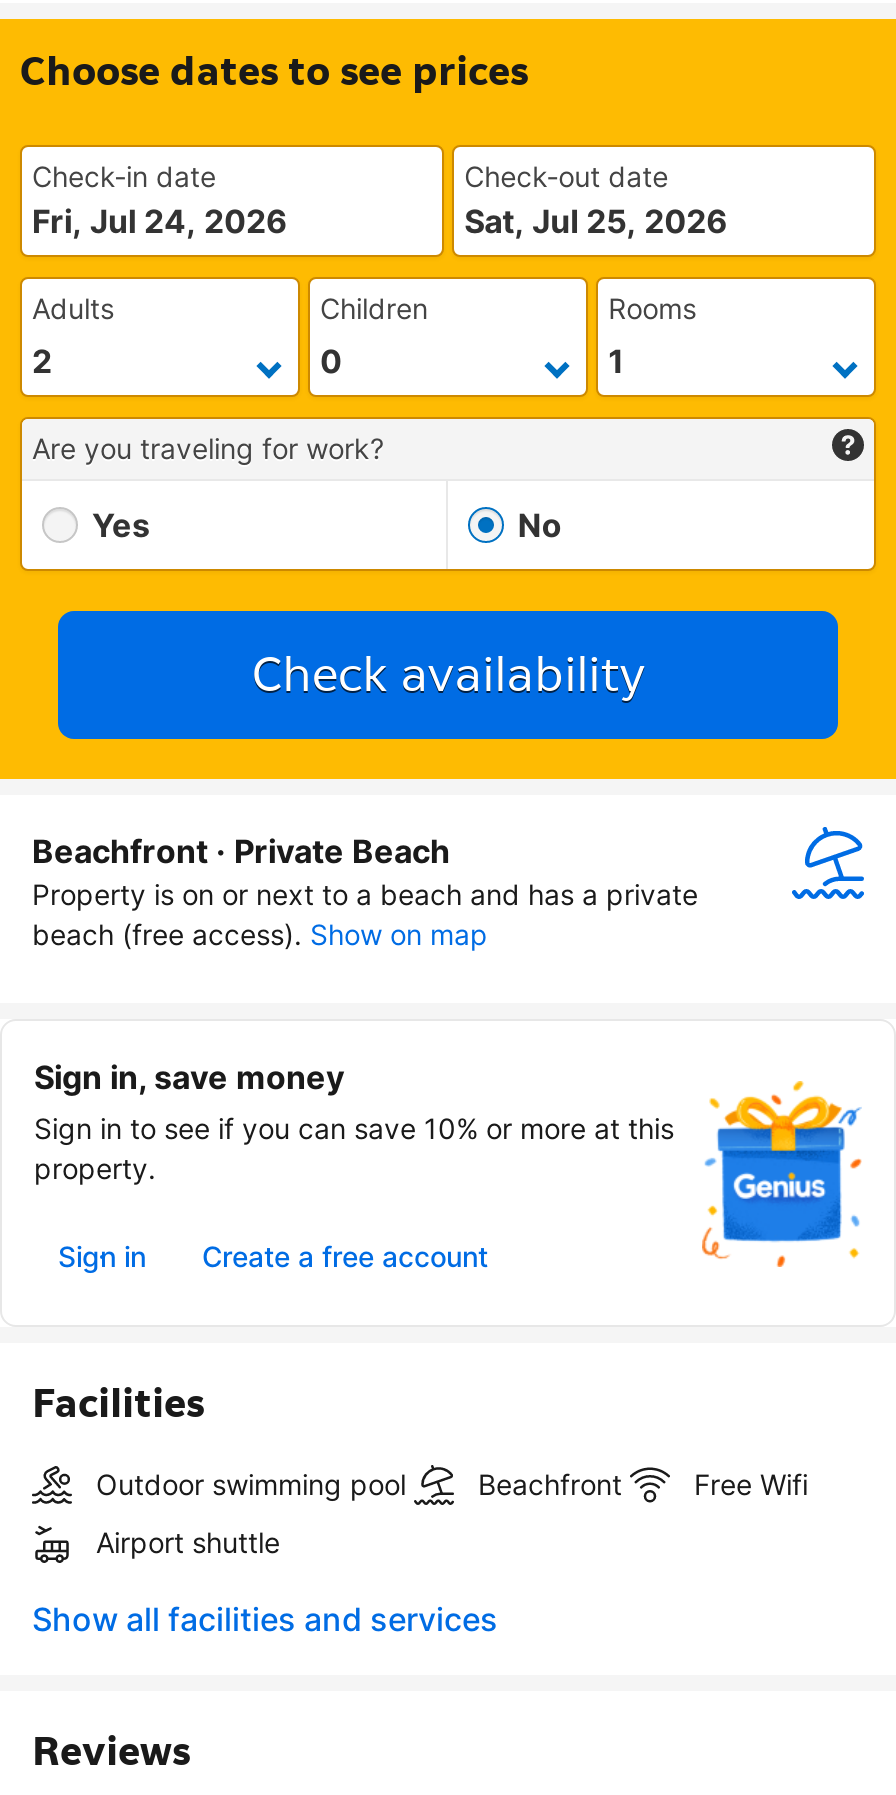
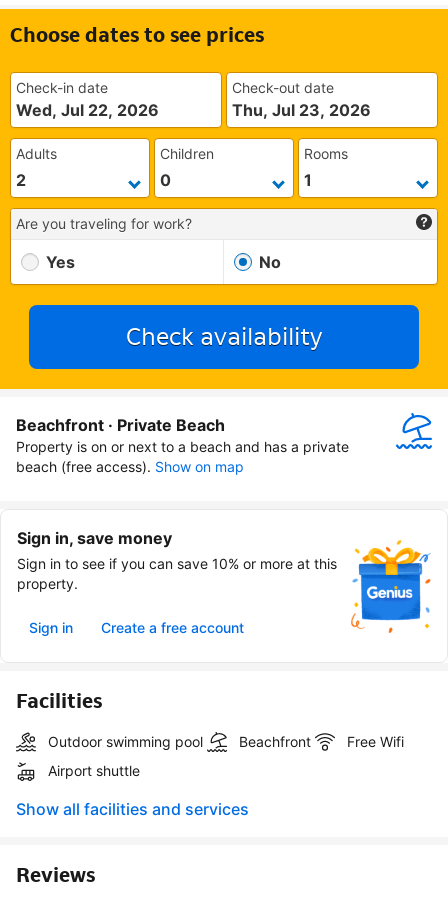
[32,201,288,241] Fri, Jul 24, 2026 -> [16,100,159,120] Wed, Jul 22, 2026
[464,201,728,241] Sat, Jul 25, 2026 -> [232,100,371,120] Thu, Jul 23, 2026

